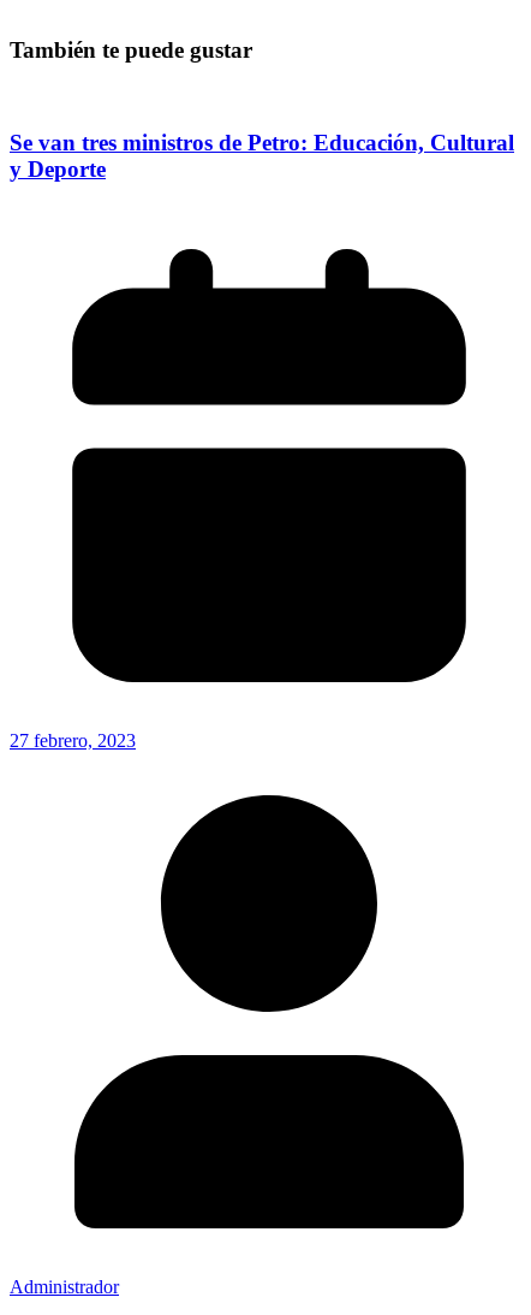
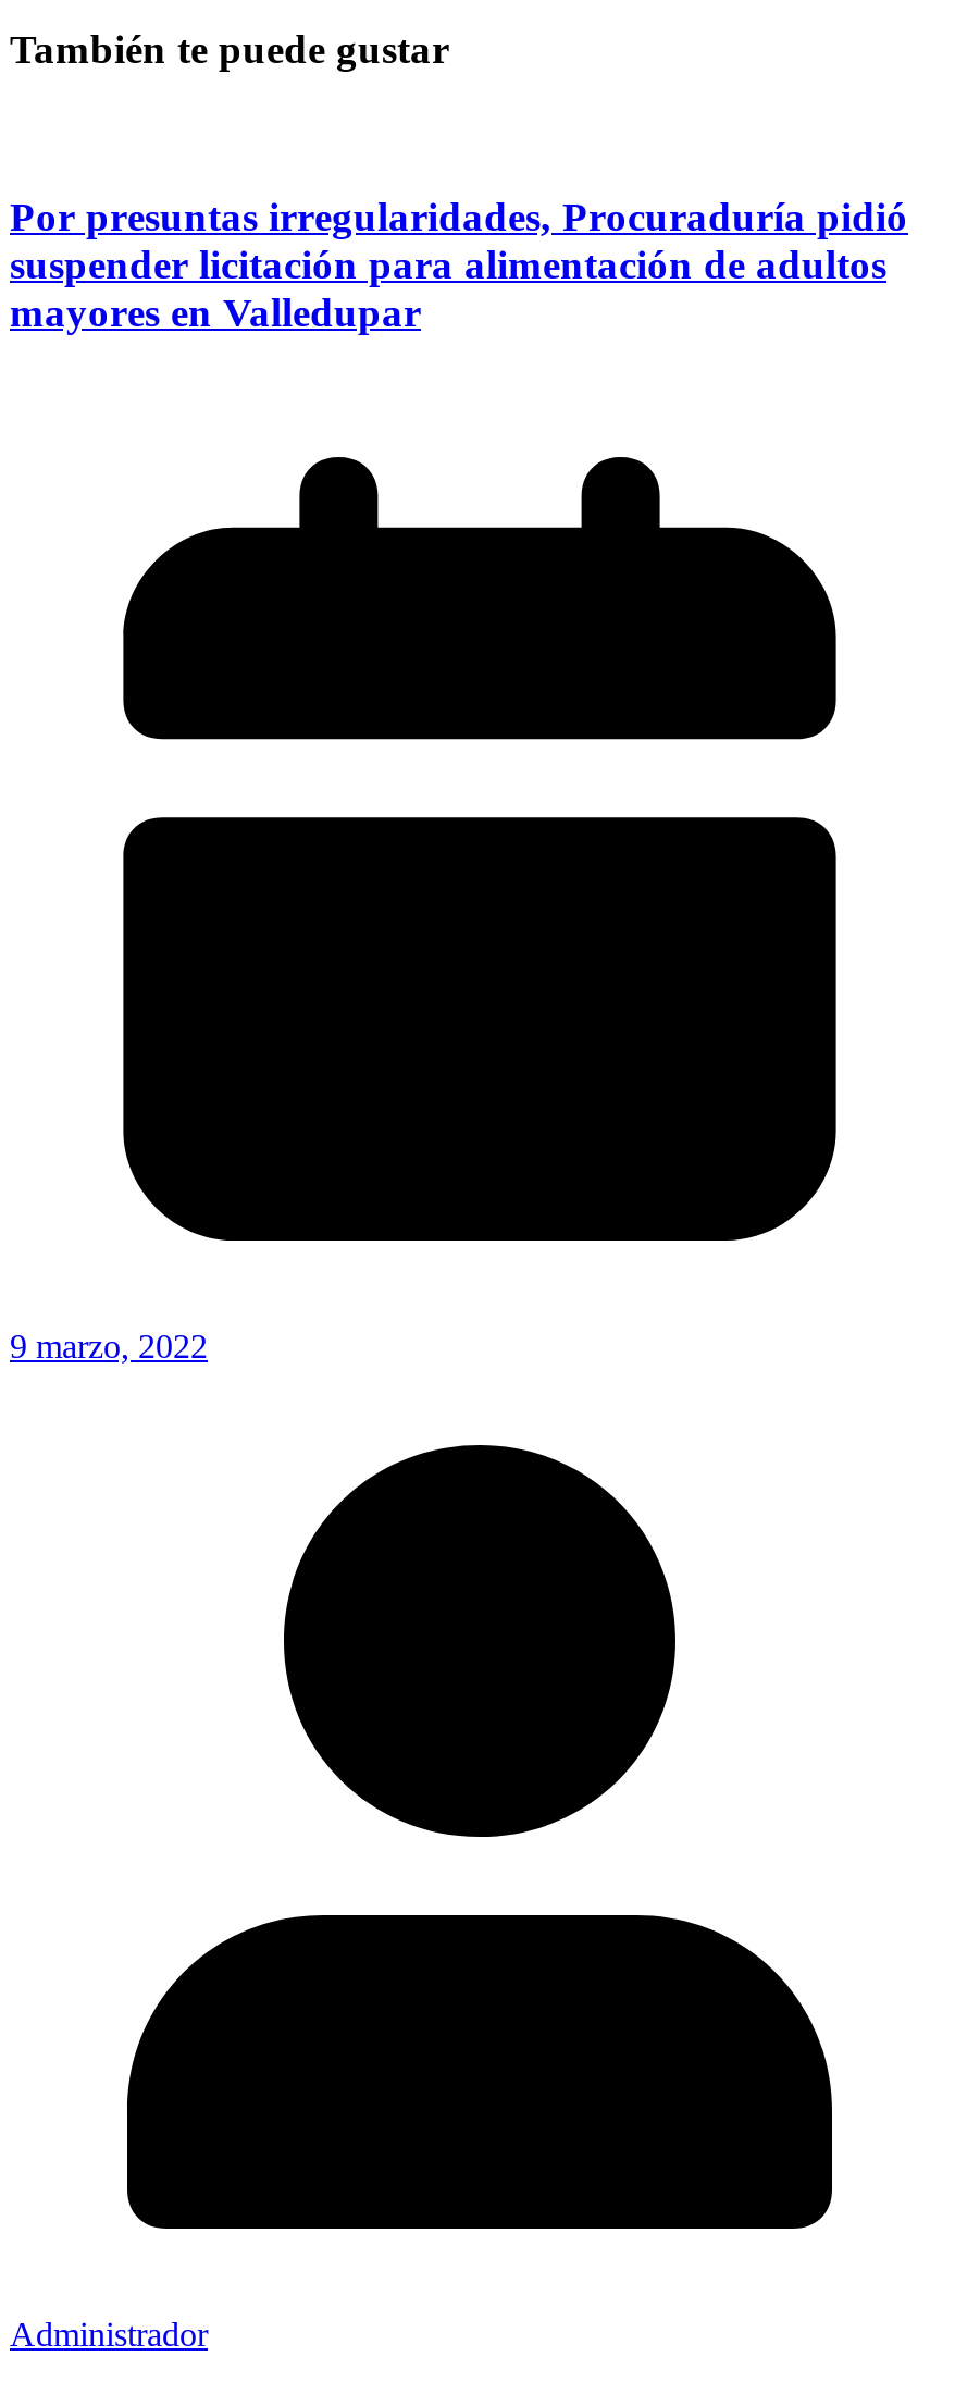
[10,130,514,182] Se van tres ministros de Petro: Educación, Cultural | y Deporte -> [10,195,908,336] Por presuntas irregularidades, Procuraduría pidió | suspender licitación para alimentación de adultos | mayores en Valledupar
[10,730,136,751] 27 febrero, 2023 -> [10,1328,208,1365] 9 marzo, 2022

